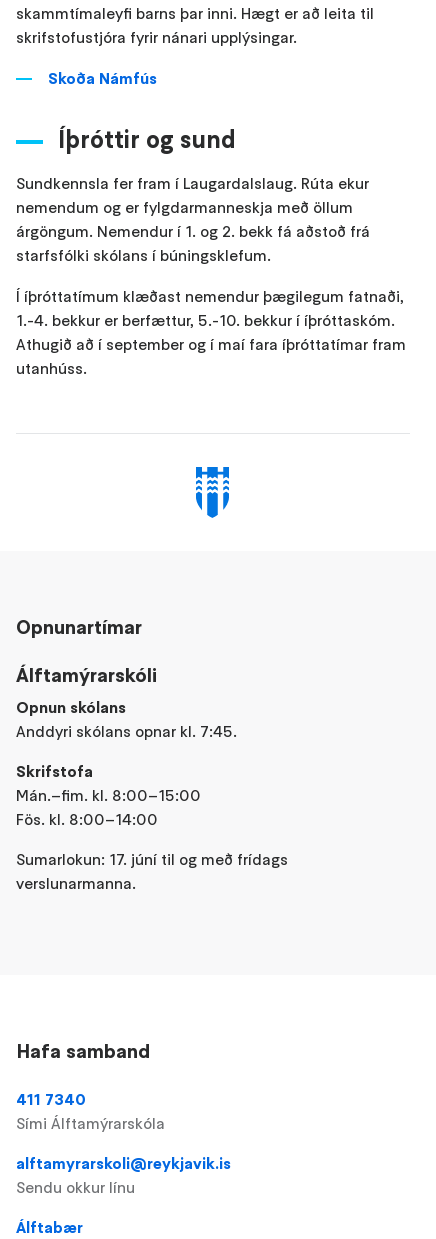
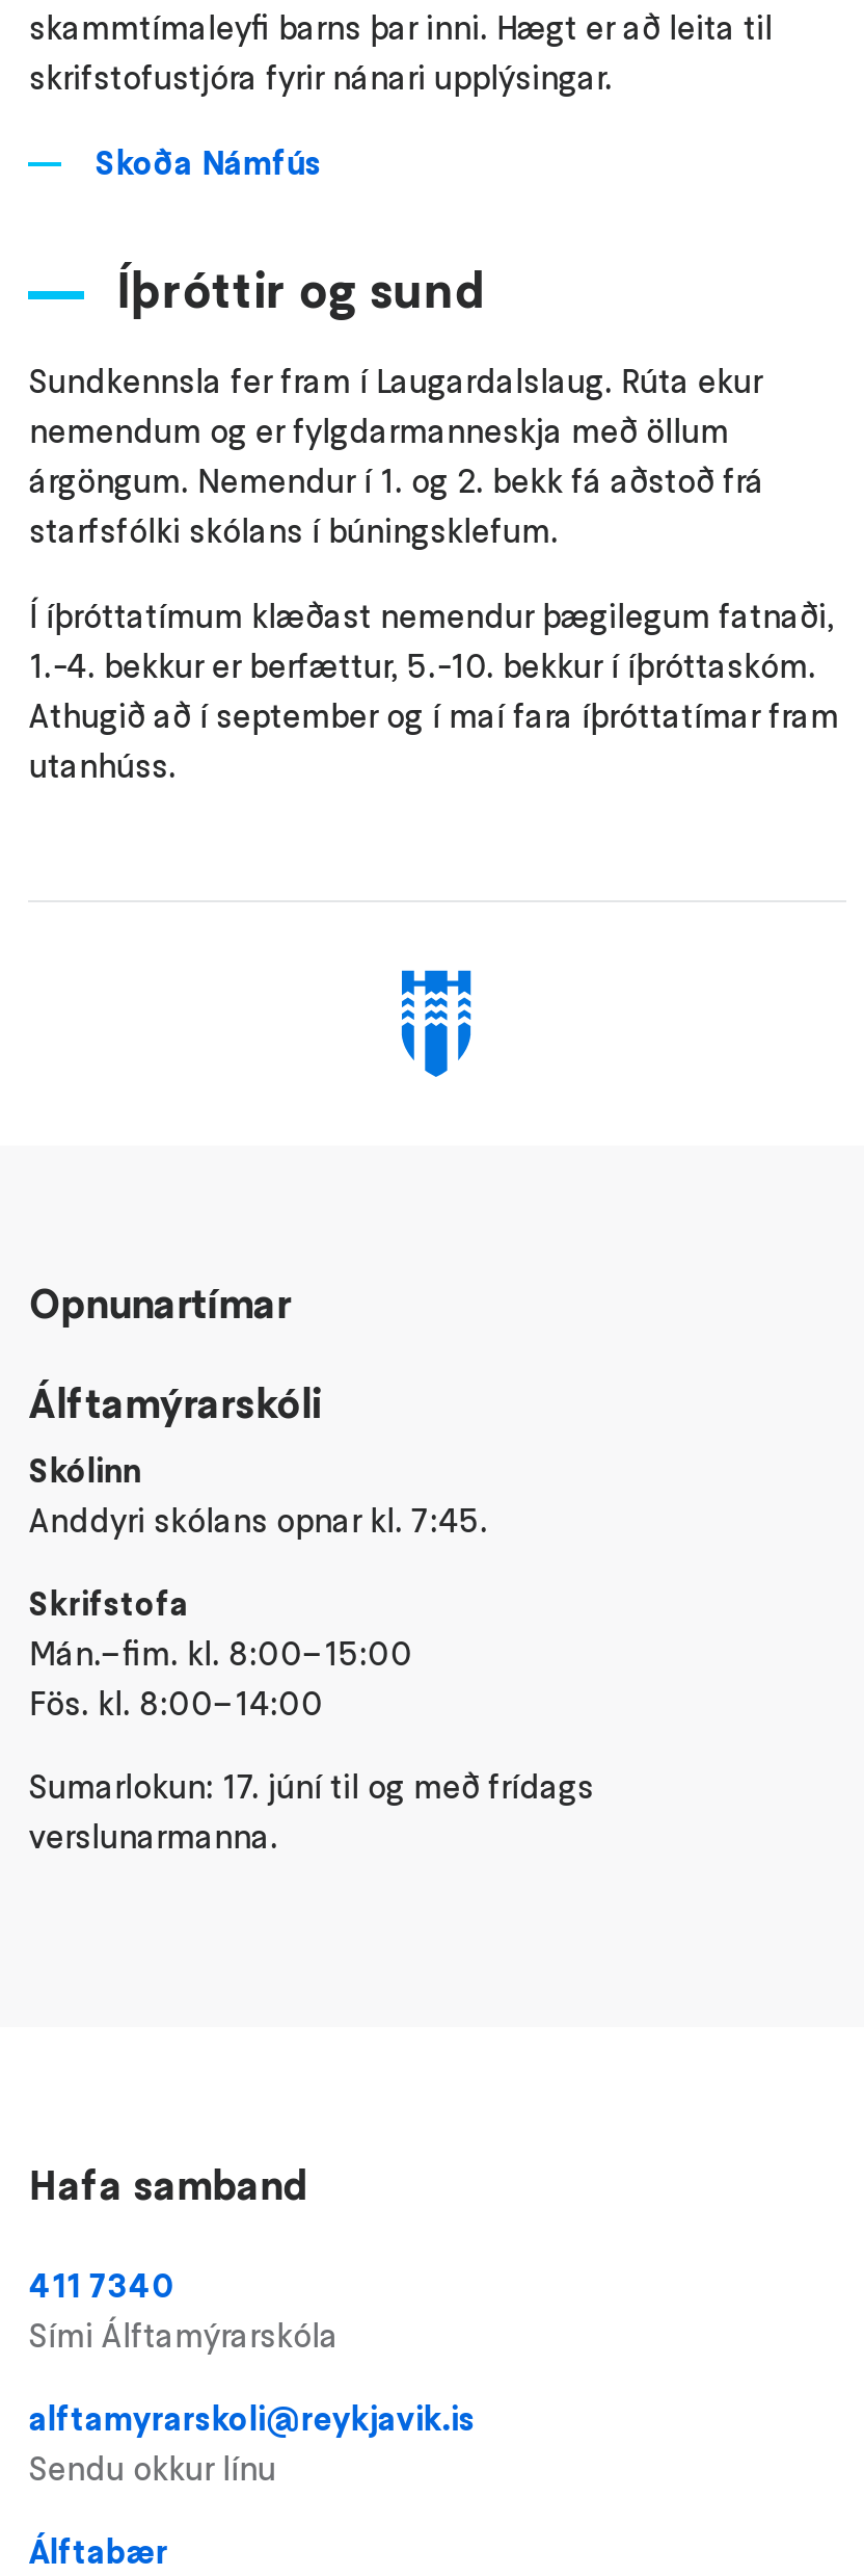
[16,697,134,717] Opnun skólans -> [29,1449,157,1491] Skólinn

